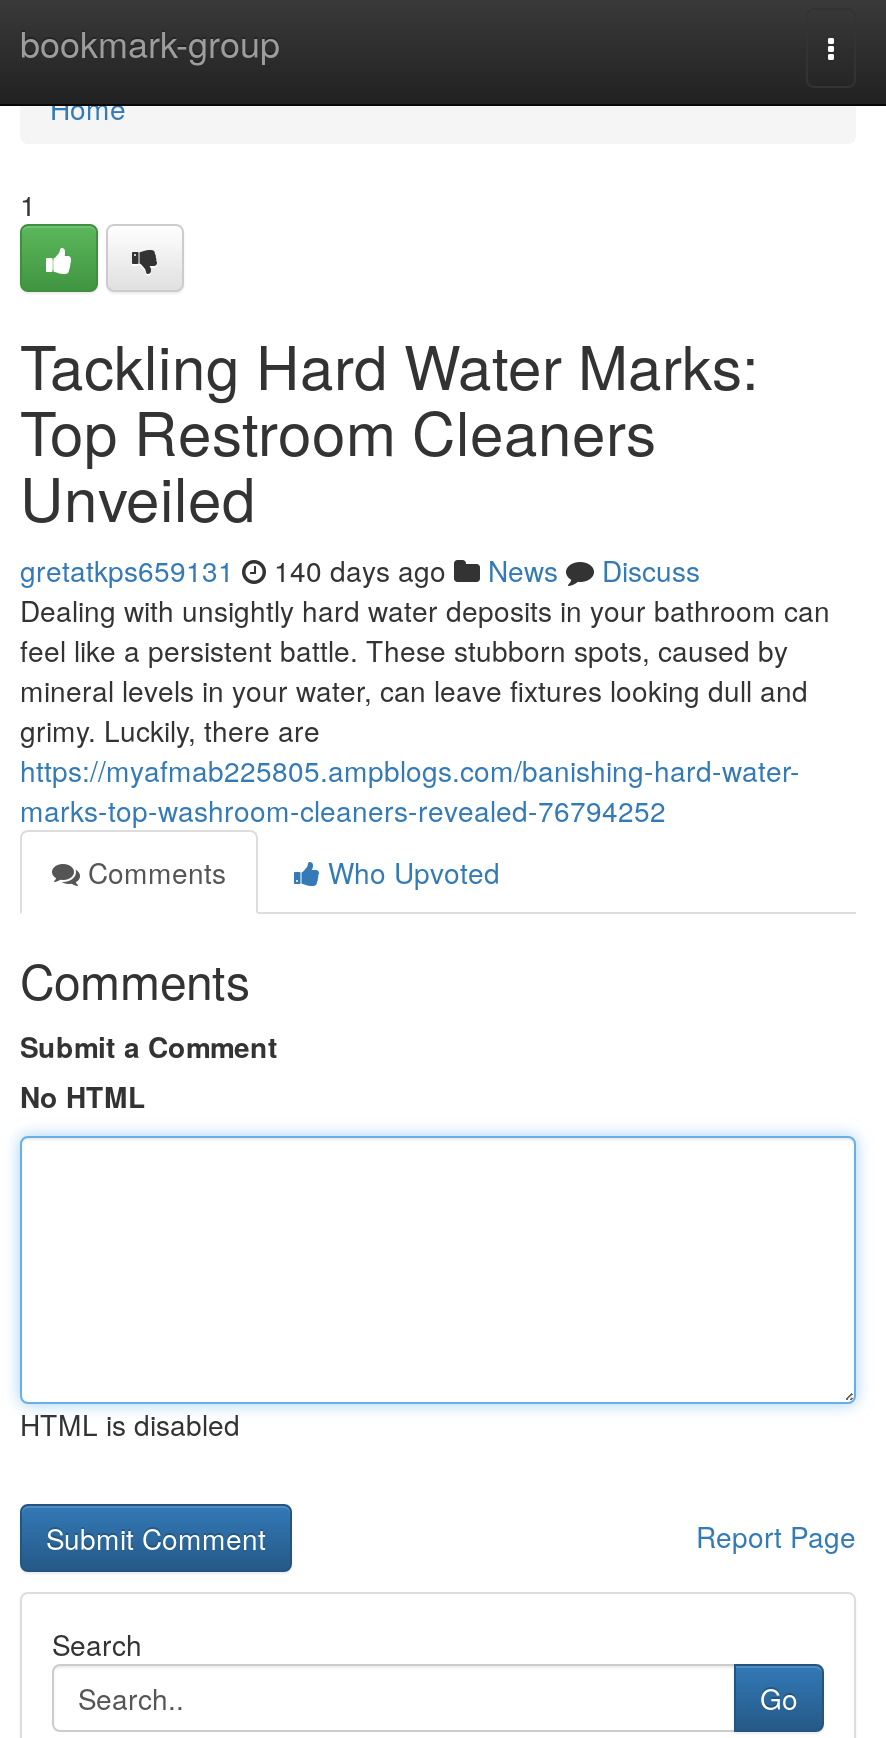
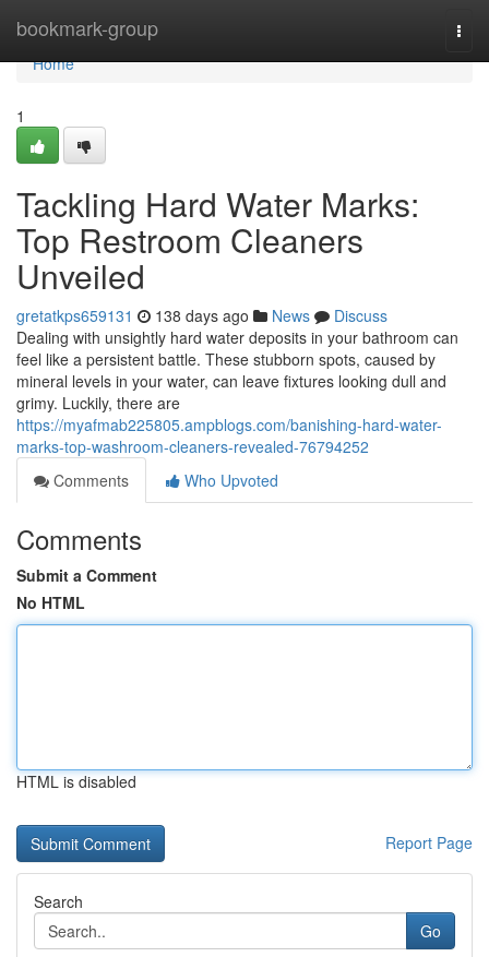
[20,550,700,590] gretatkps659131 140 days ago News Discuss -> [16,304,387,326] gretatkps659131 138 days ago News Discuss

